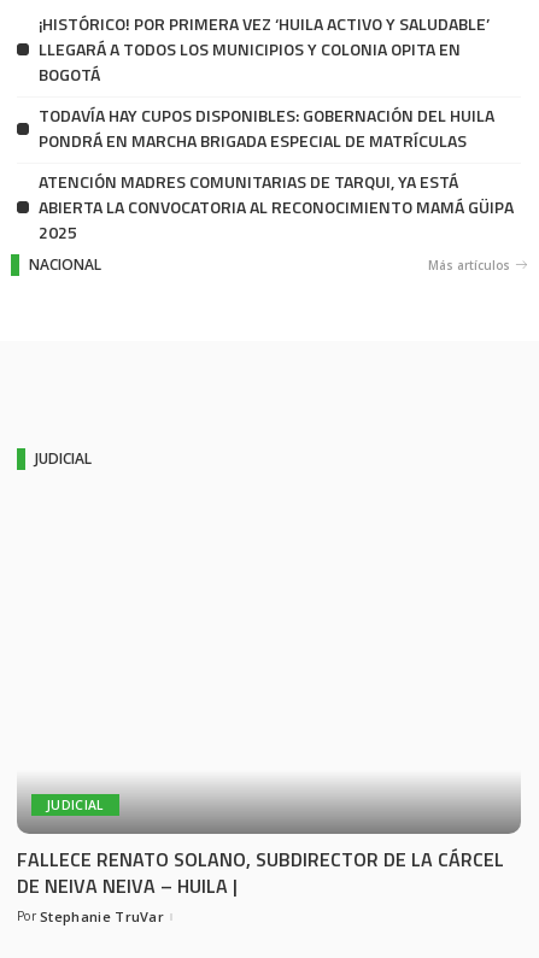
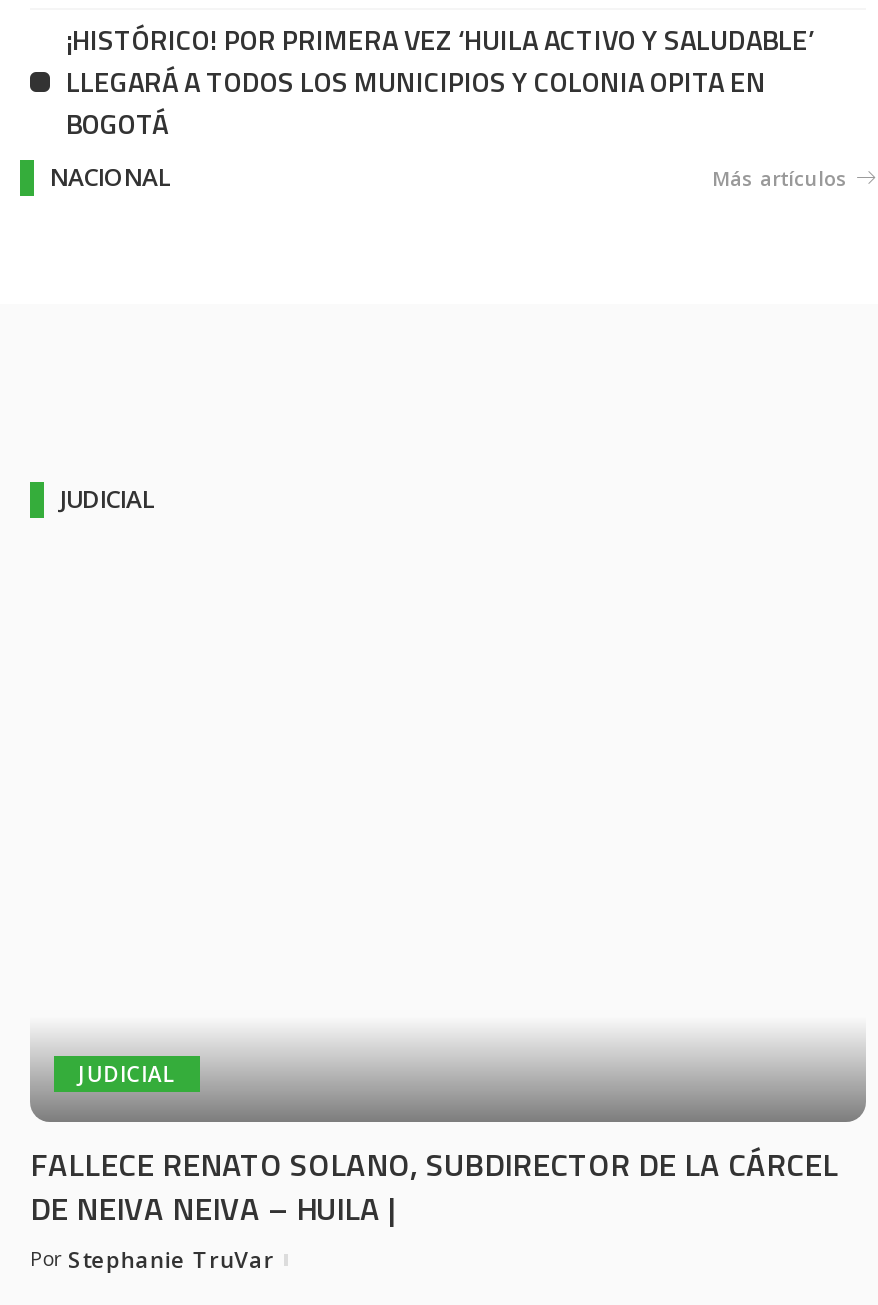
[39,103,514,245] TODAVÍA HAY CUPOS DISPONIBLES: GOBERNACIÓN DEL HUILA | PONDRÁ EN MARCHA BRIGADA ESPECIAL DE MATRÍCULAS | ATENCIÓN MADRES COMUNITARIAS DE TARQUI, YA ESTÁ | ABIERTA LA CONVOCATORIA AL RECONOCIMIENTO MAMÁ GÜIPA | 2025 -> none

